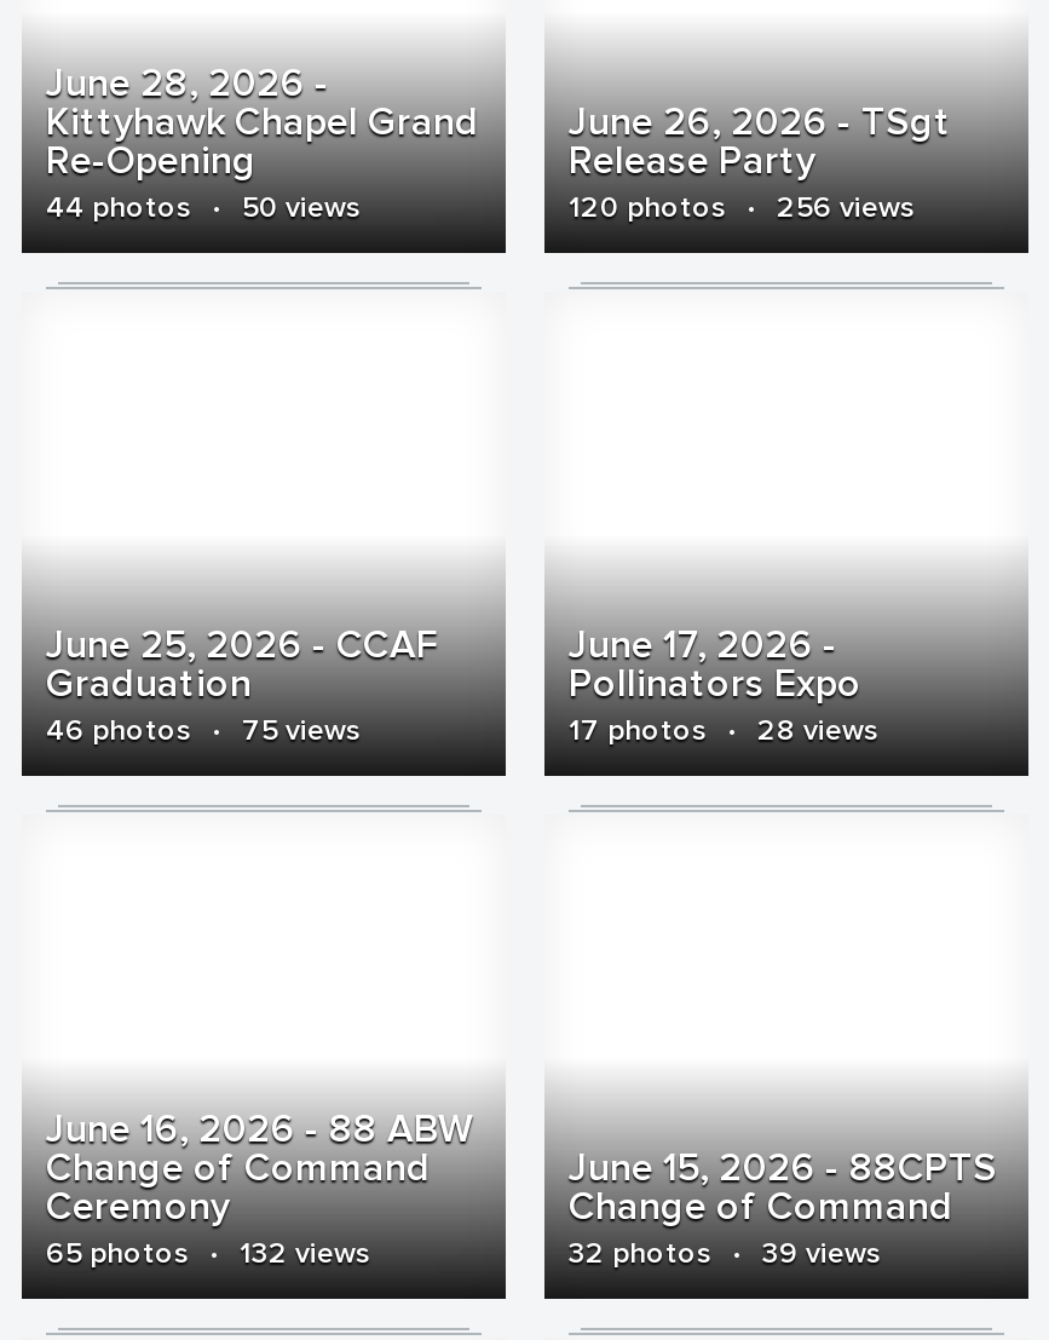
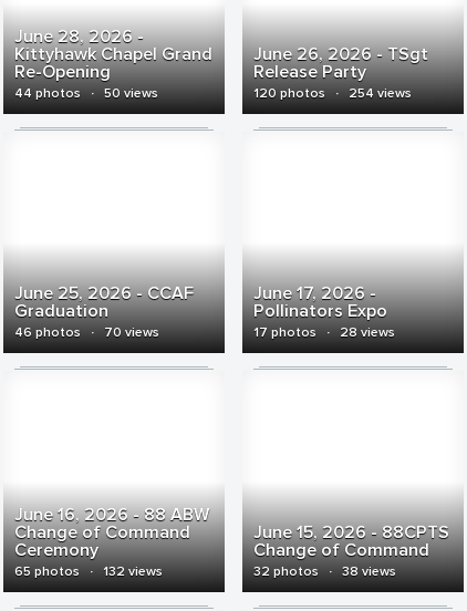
[569,190,915,226] 120 photos · 256 views -> [253,85,412,102] 120 photos · 254 views
[46,713,361,749] 46 photos · 75 views -> [14,324,159,341] 46 photos · 70 views
[569,1236,881,1272] 32 photos · 39 views -> [253,563,396,580] 32 photos · 38 views

